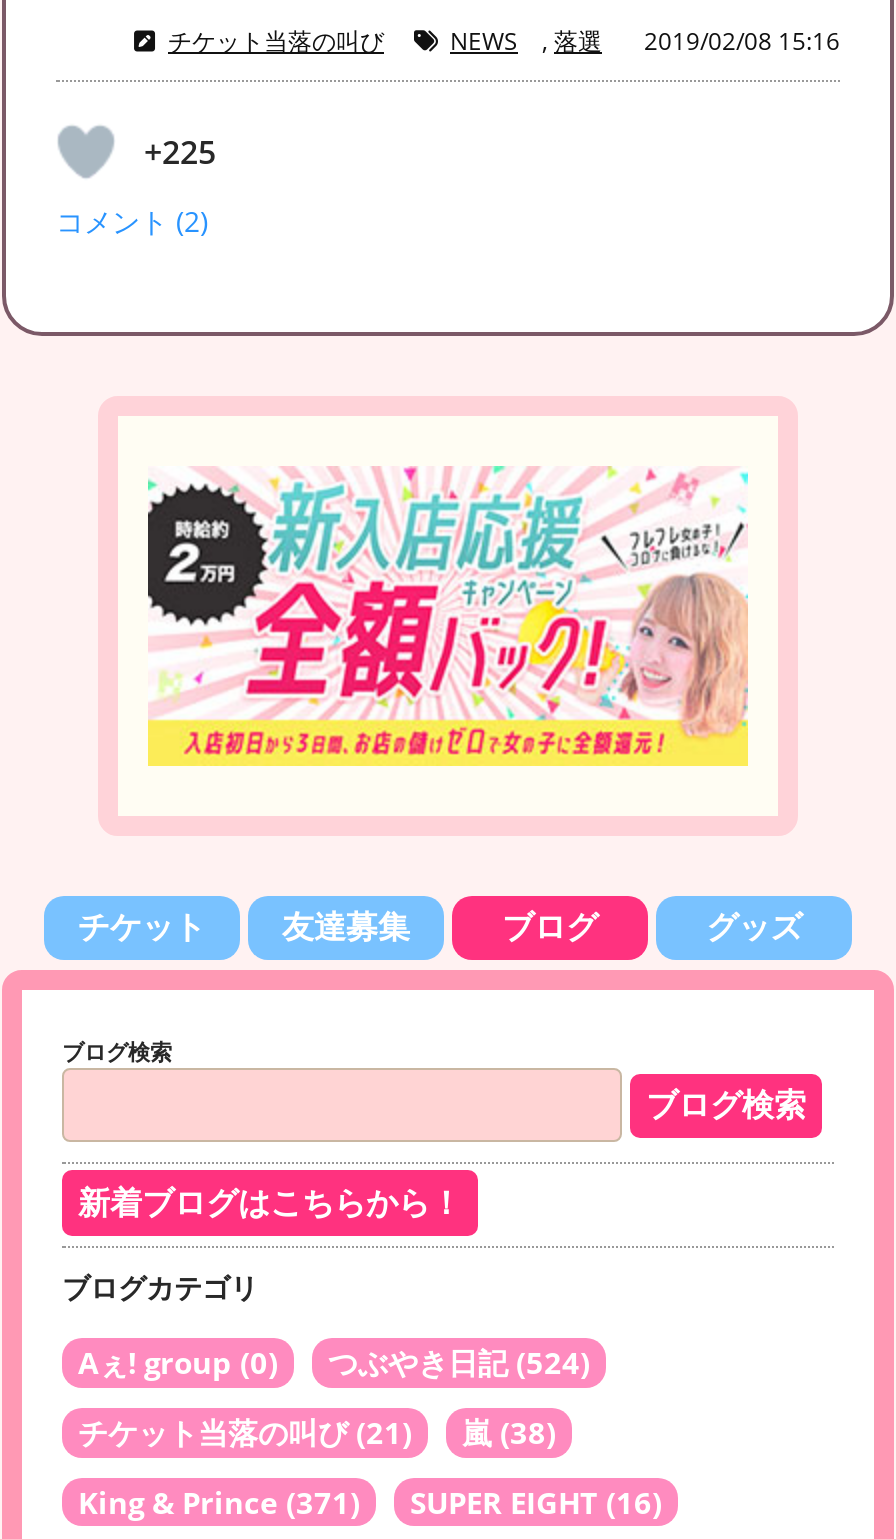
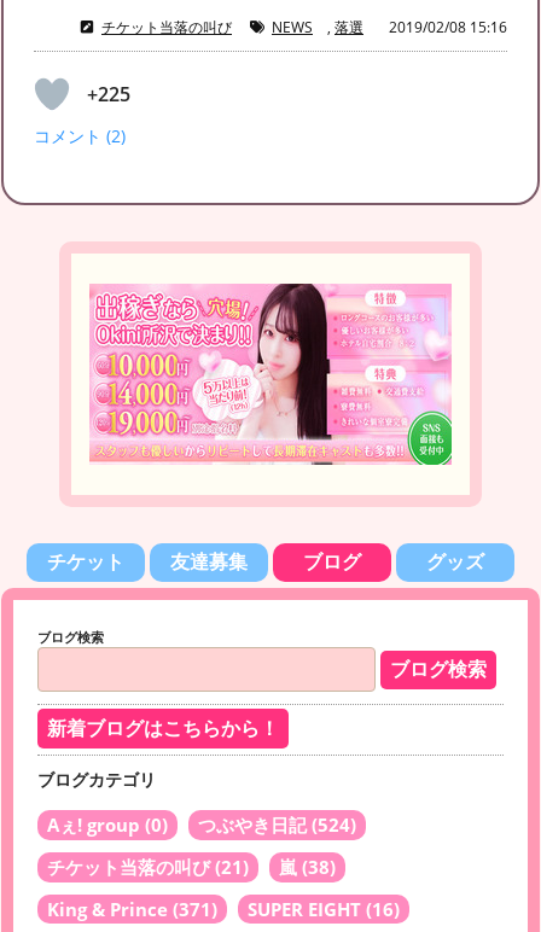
[146,464,750,768] [image] -> [88,282,453,466] [image]

